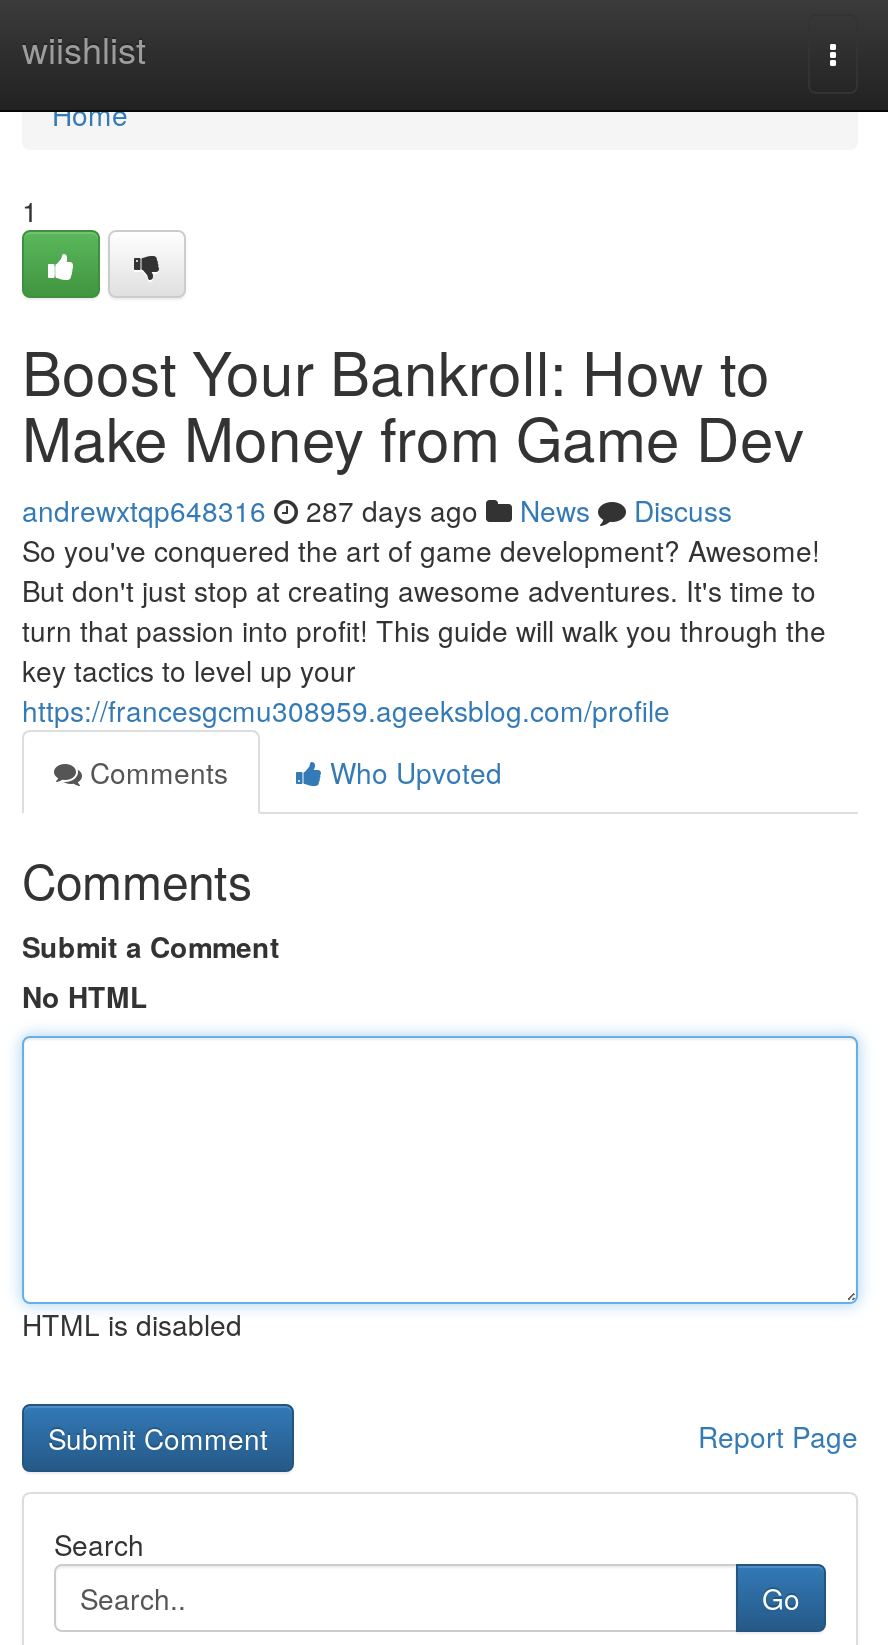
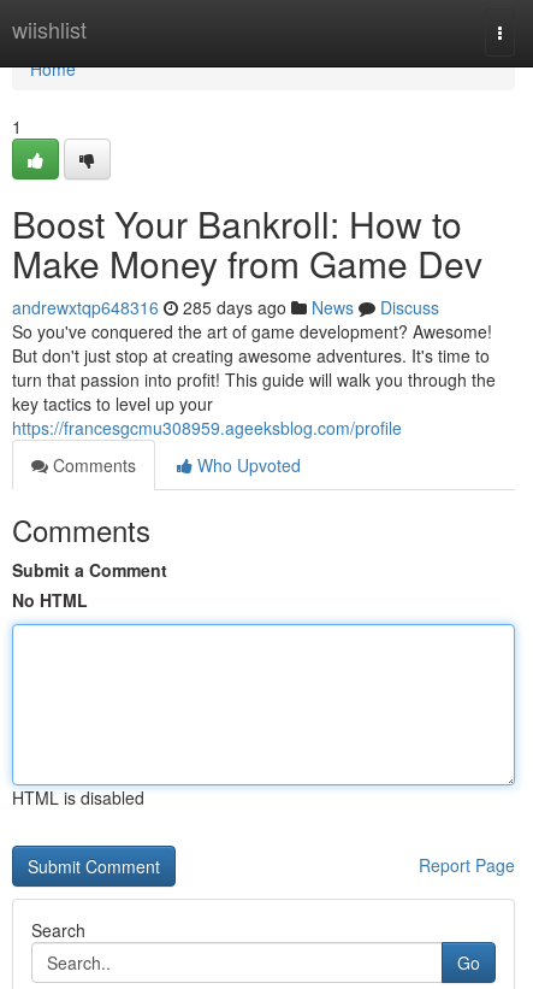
[22,490,732,530] andrewxtqp648316 287 days ago News Discuss -> [12,295,439,319] andrewxtqp648316 285 days ago News Discuss

